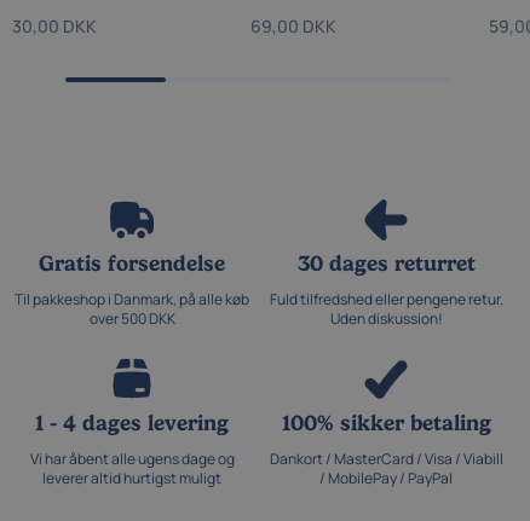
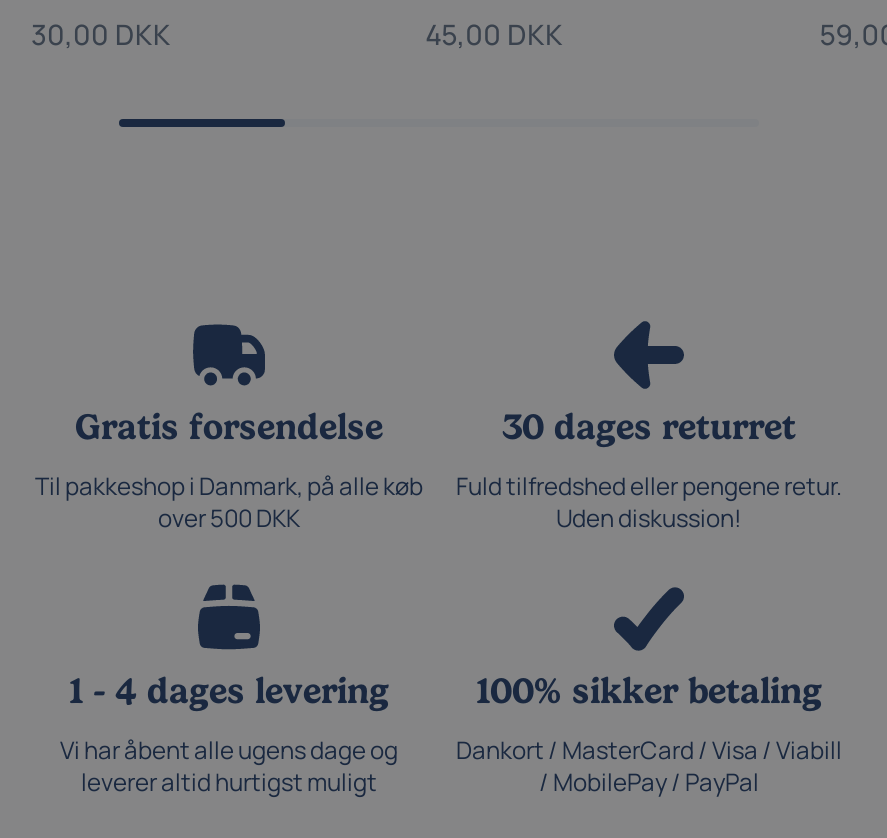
[251,14,337,37] 69,00 DKK -> [425,14,563,52] 45,00 DKK

